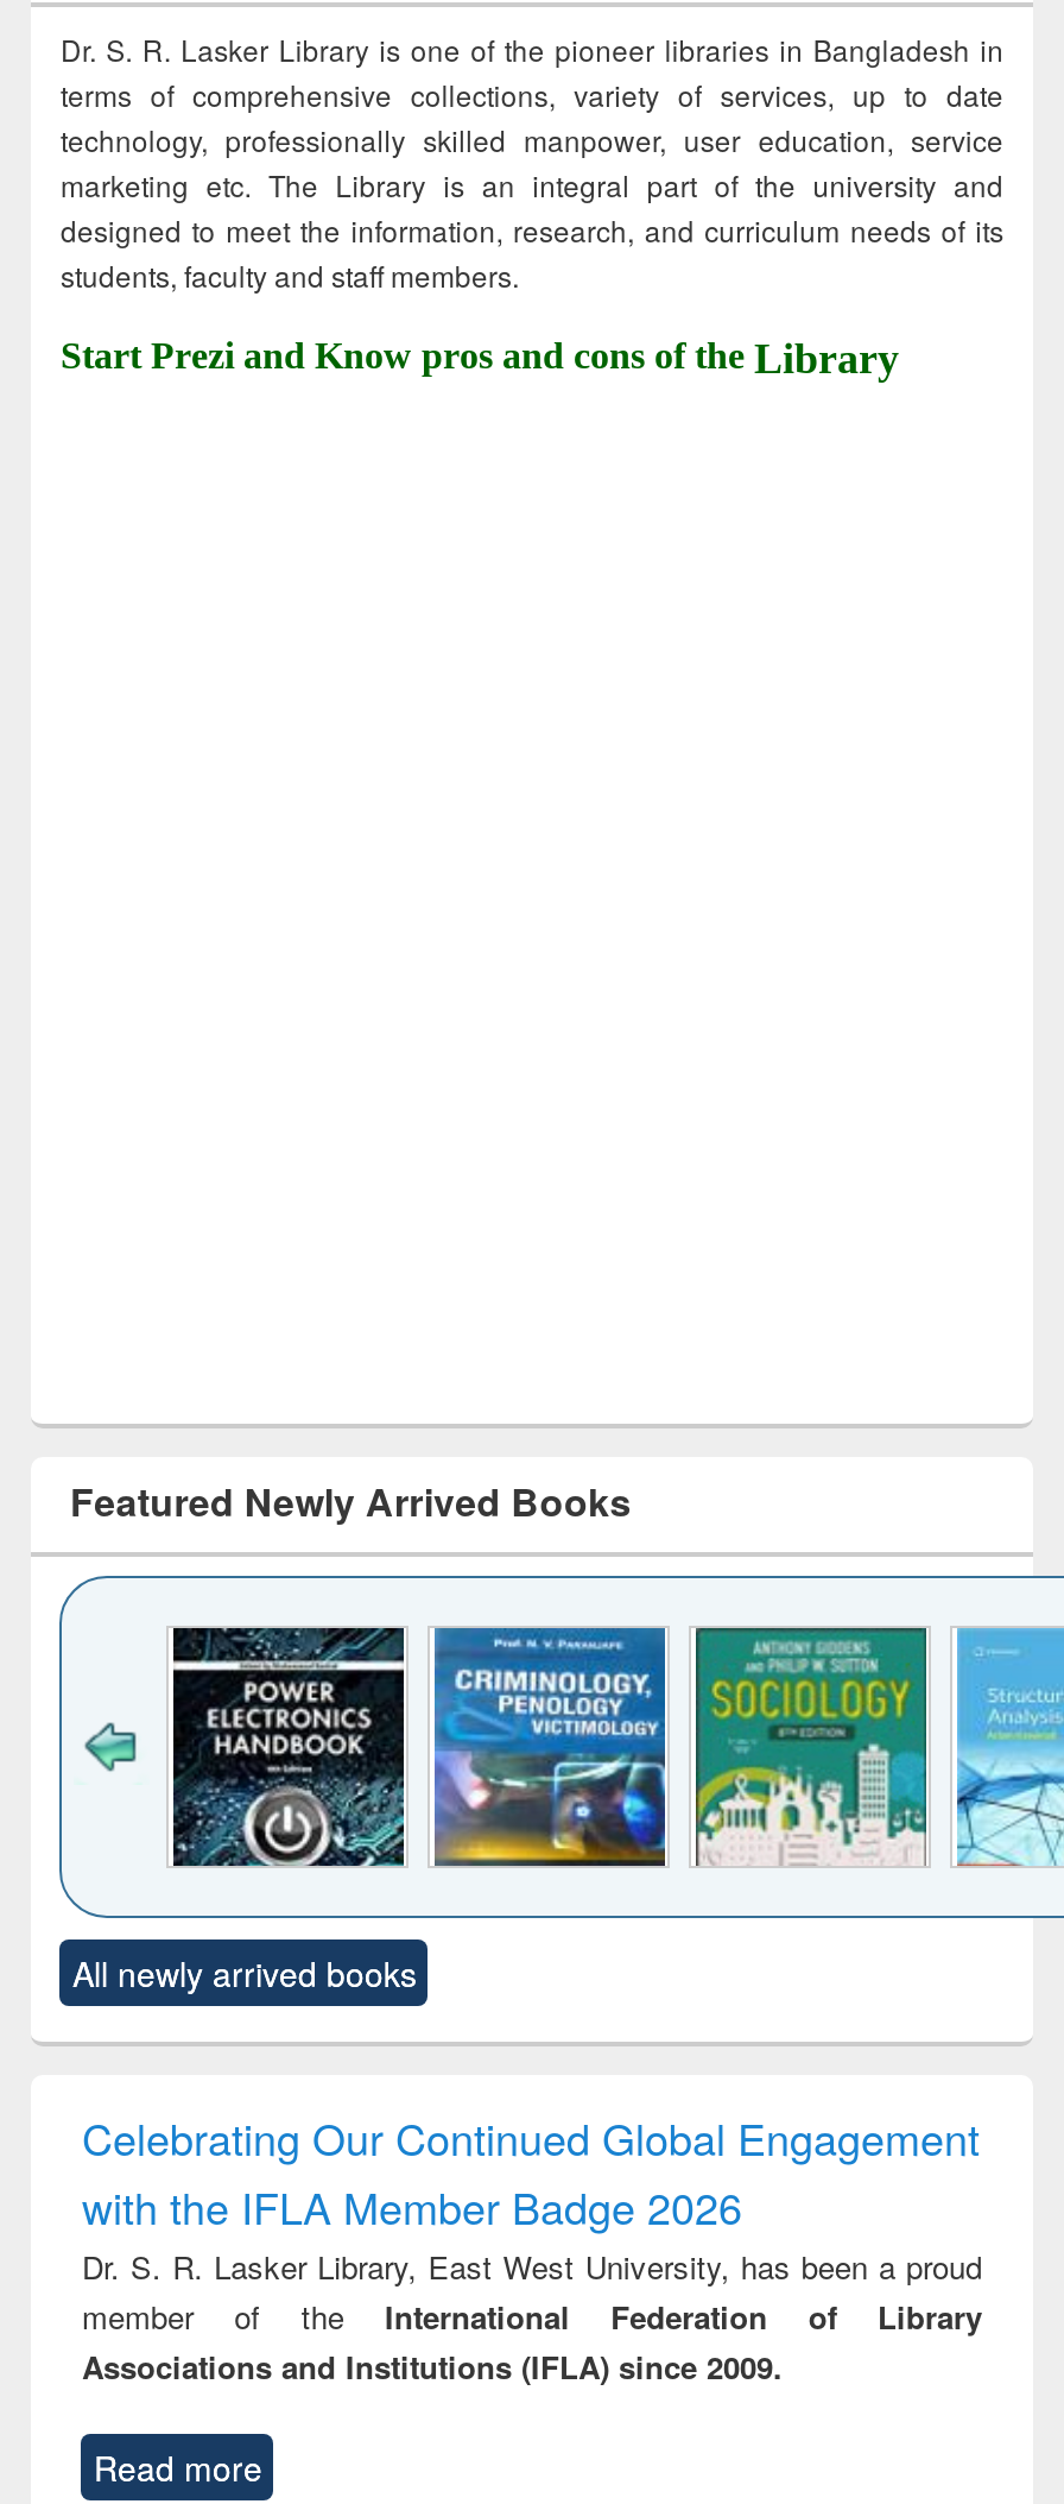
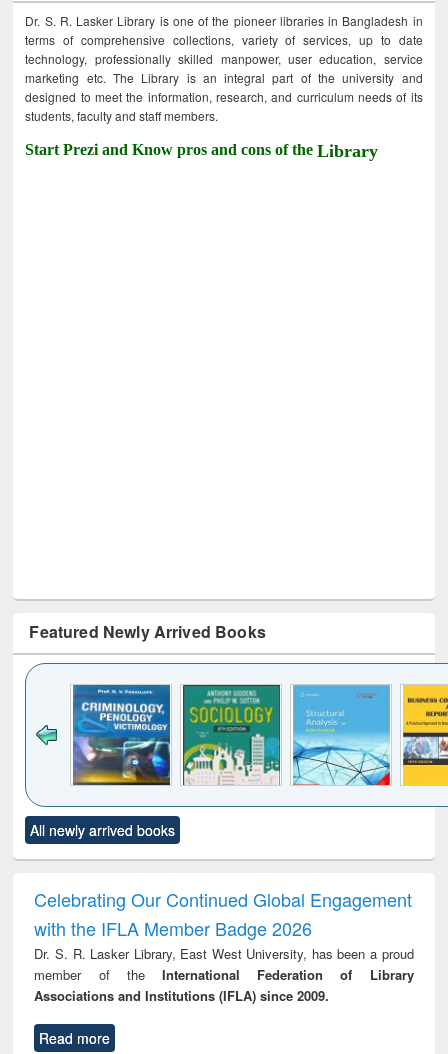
[171,1626,406,1868] [image] -> [72,684,171,786] [image]
[432,1628,665,1868] [image] -> [182,684,280,785] [image]
[693,1626,929,1866] [image] -> [292,684,391,786] [image]
[955,1626,1057,1868] [image] -> [402,684,445,786] [image]

